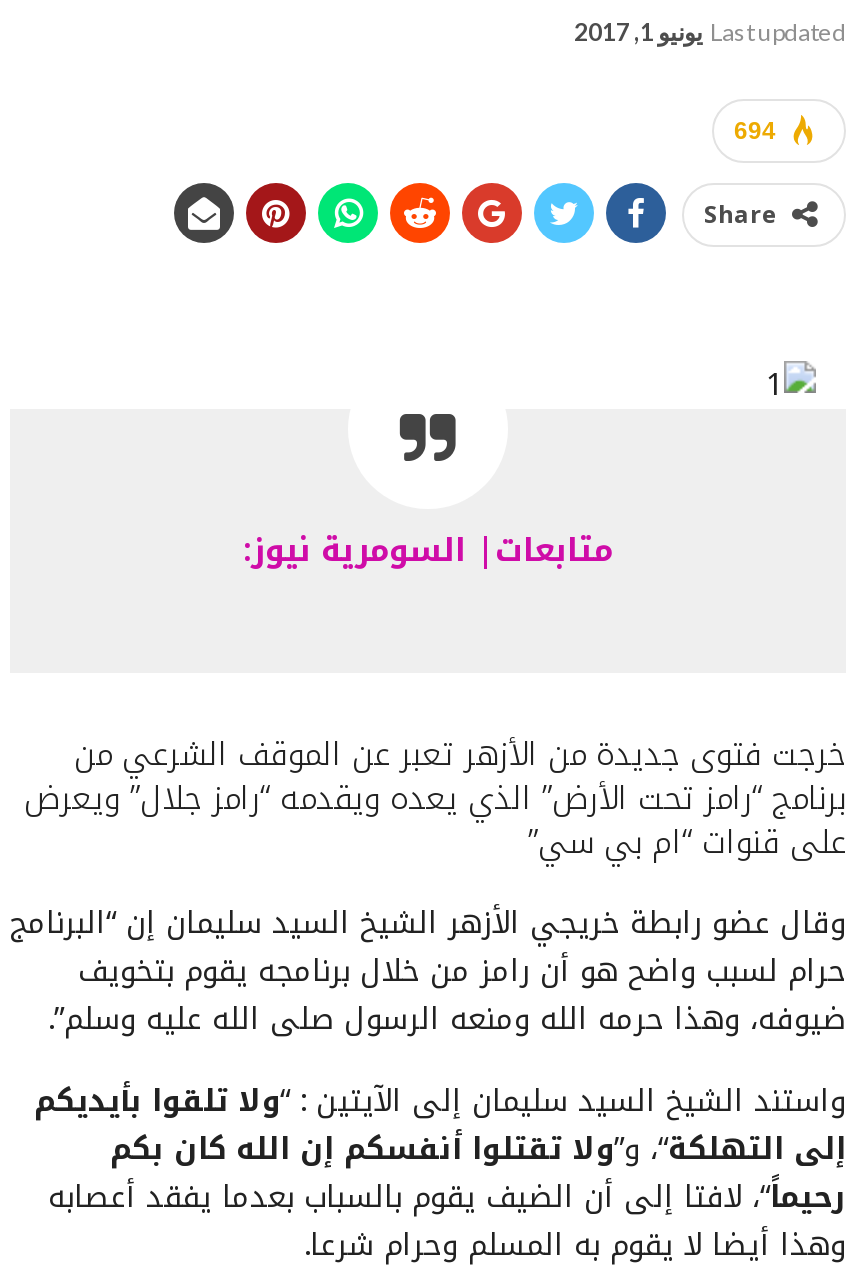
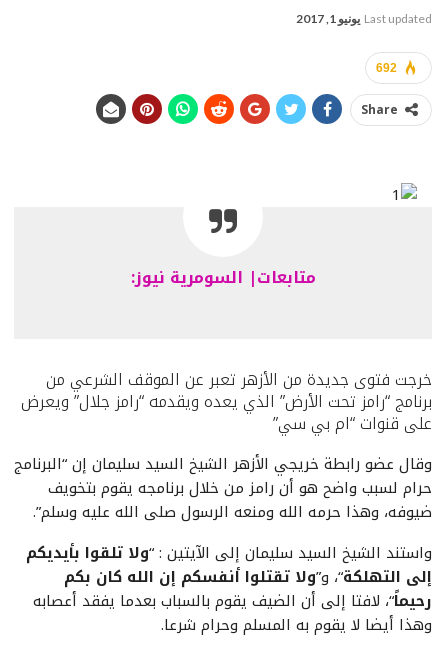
[734,116,776,144] 694 -> [376,60,397,74] 692

